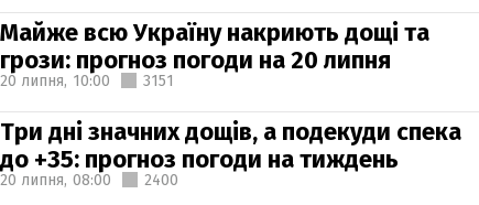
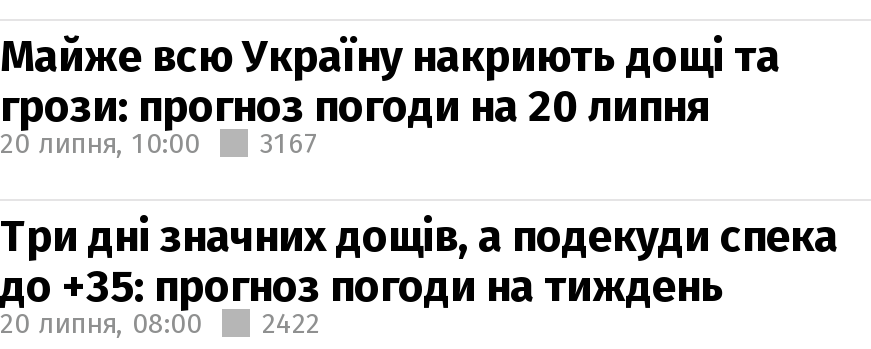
[0,71,174,90] 20 липня, 10:00 3151 -> [0,126,318,160] 20 липня, 10:00 3167
[0,170,178,189] 20 липня, 08:00 2400 -> [0,306,320,340] 20 липня, 08:00 2422

